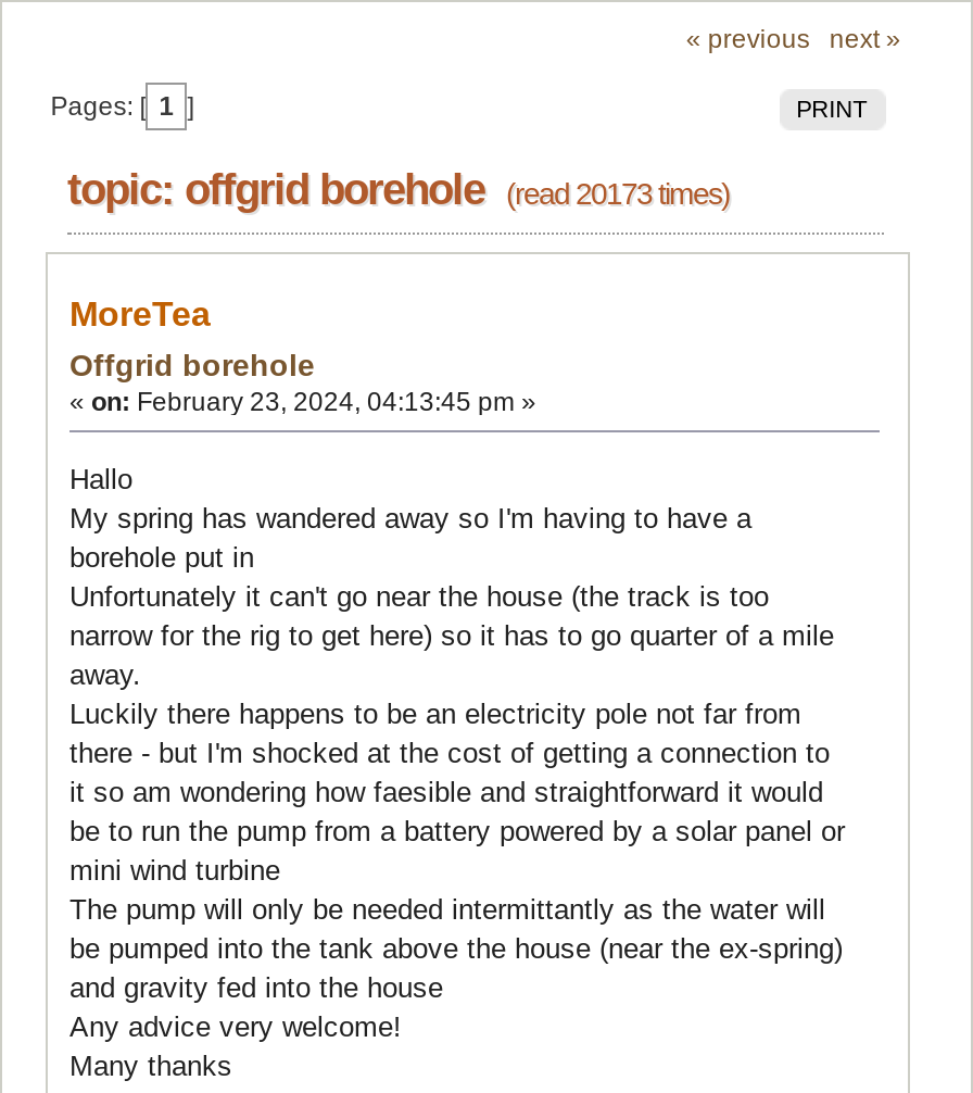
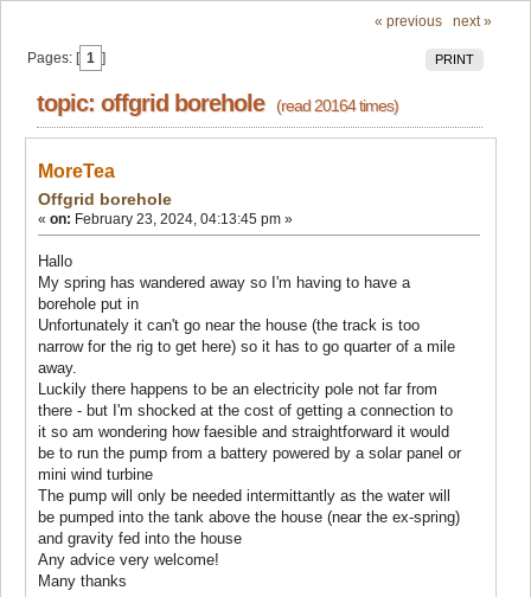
[67,166,730,214] topic: offgrid borehole (read 20173 times) -> [37,90,398,117] topic: offgrid borehole (read 20164 times)

